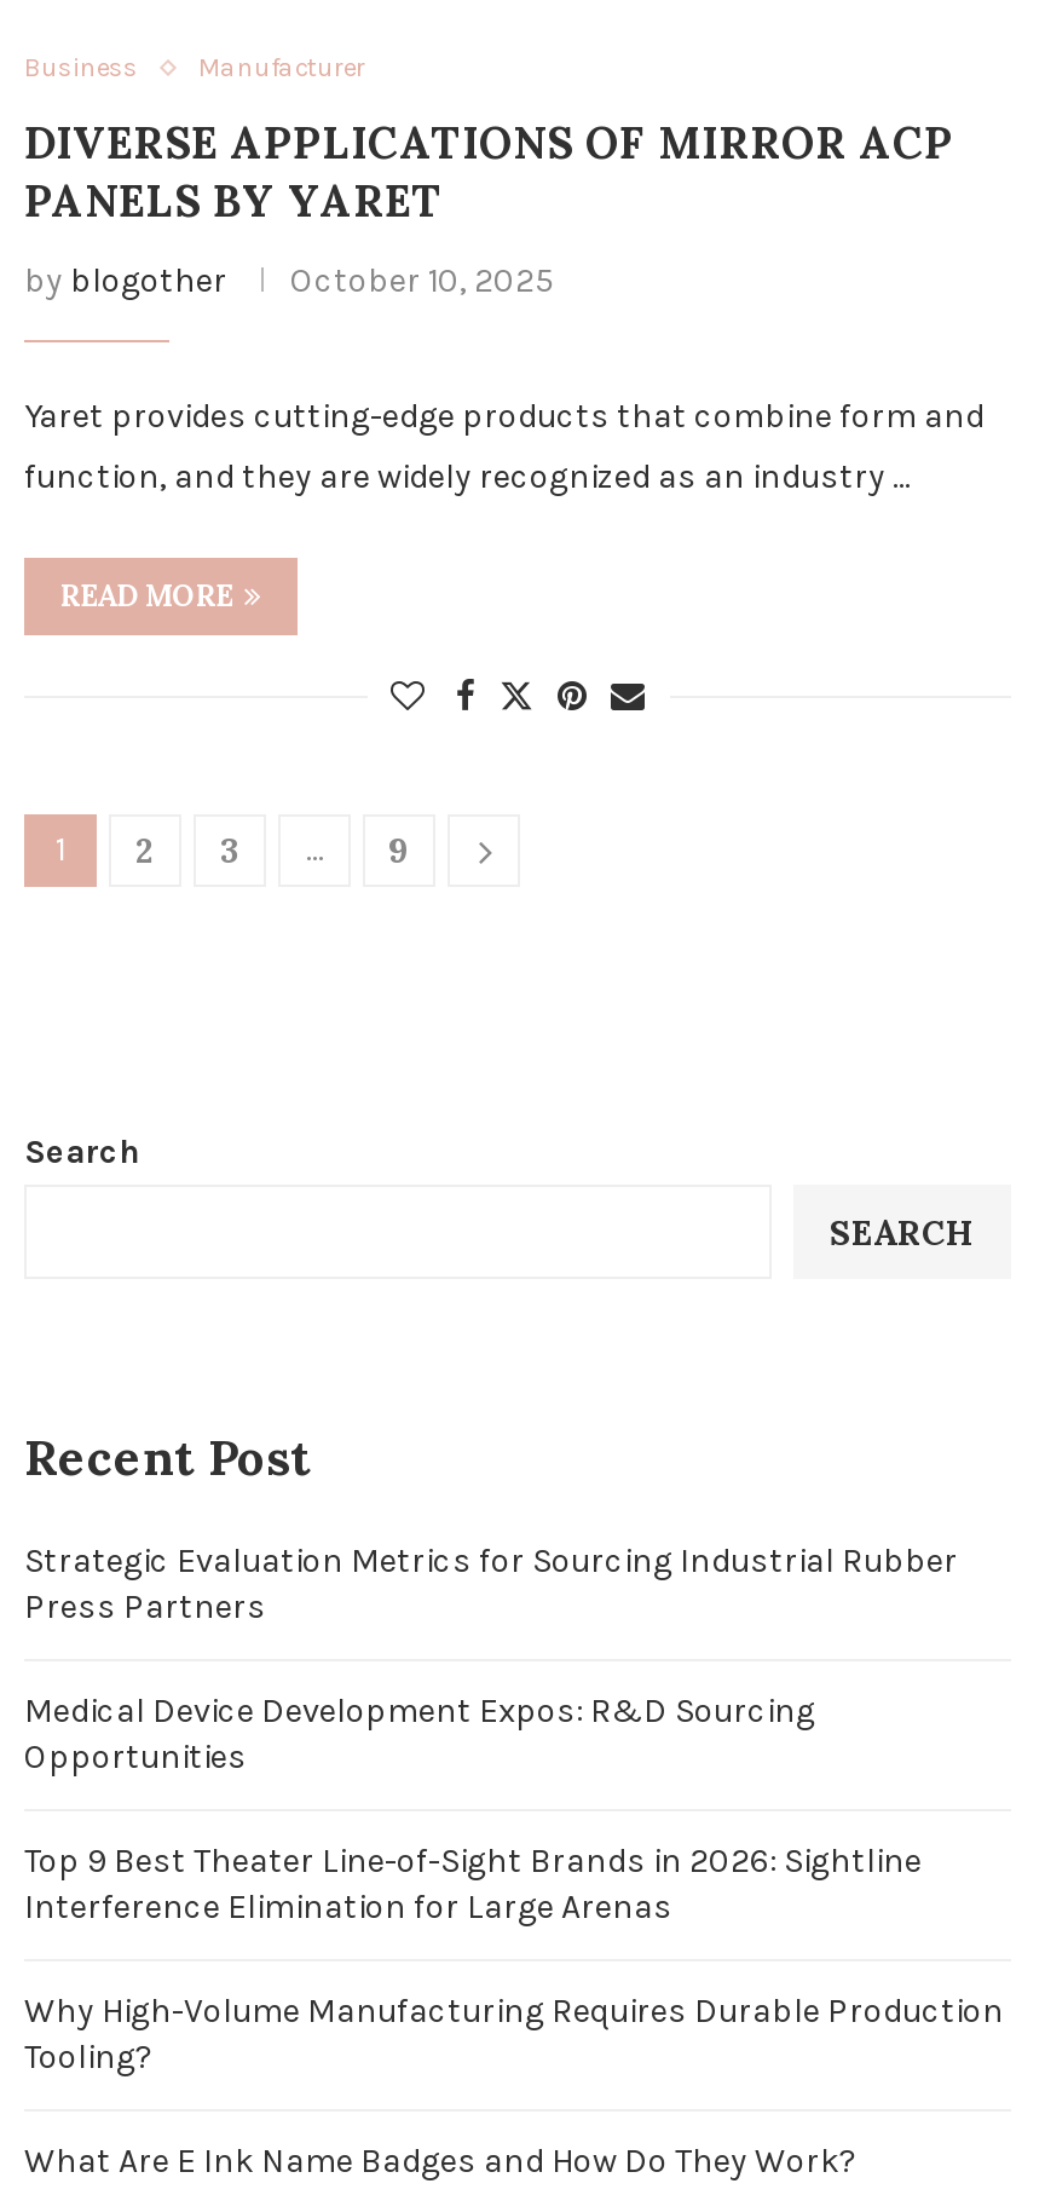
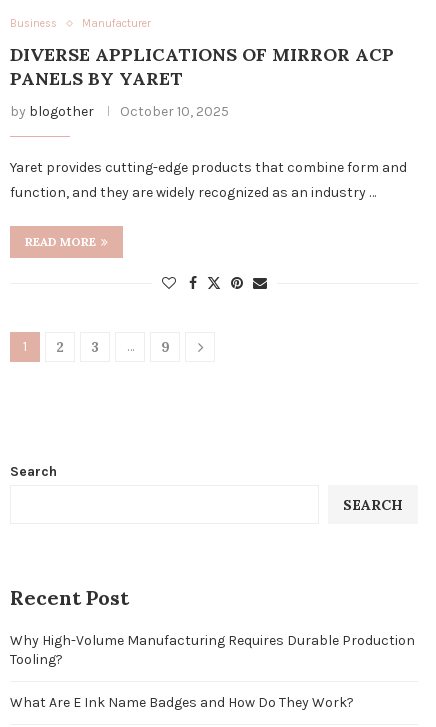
[24,1540,958,1928] Strategic Evaluation Metrics for Sourcing Industrial Rubber | Press Partners | Medical Device Development Expos: R&D Sourcing | Opportunities | Top 9 Best Theater Line-of-Sight Brands in 2026: Sightline | Interference Elimination for Large Arenas -> none

